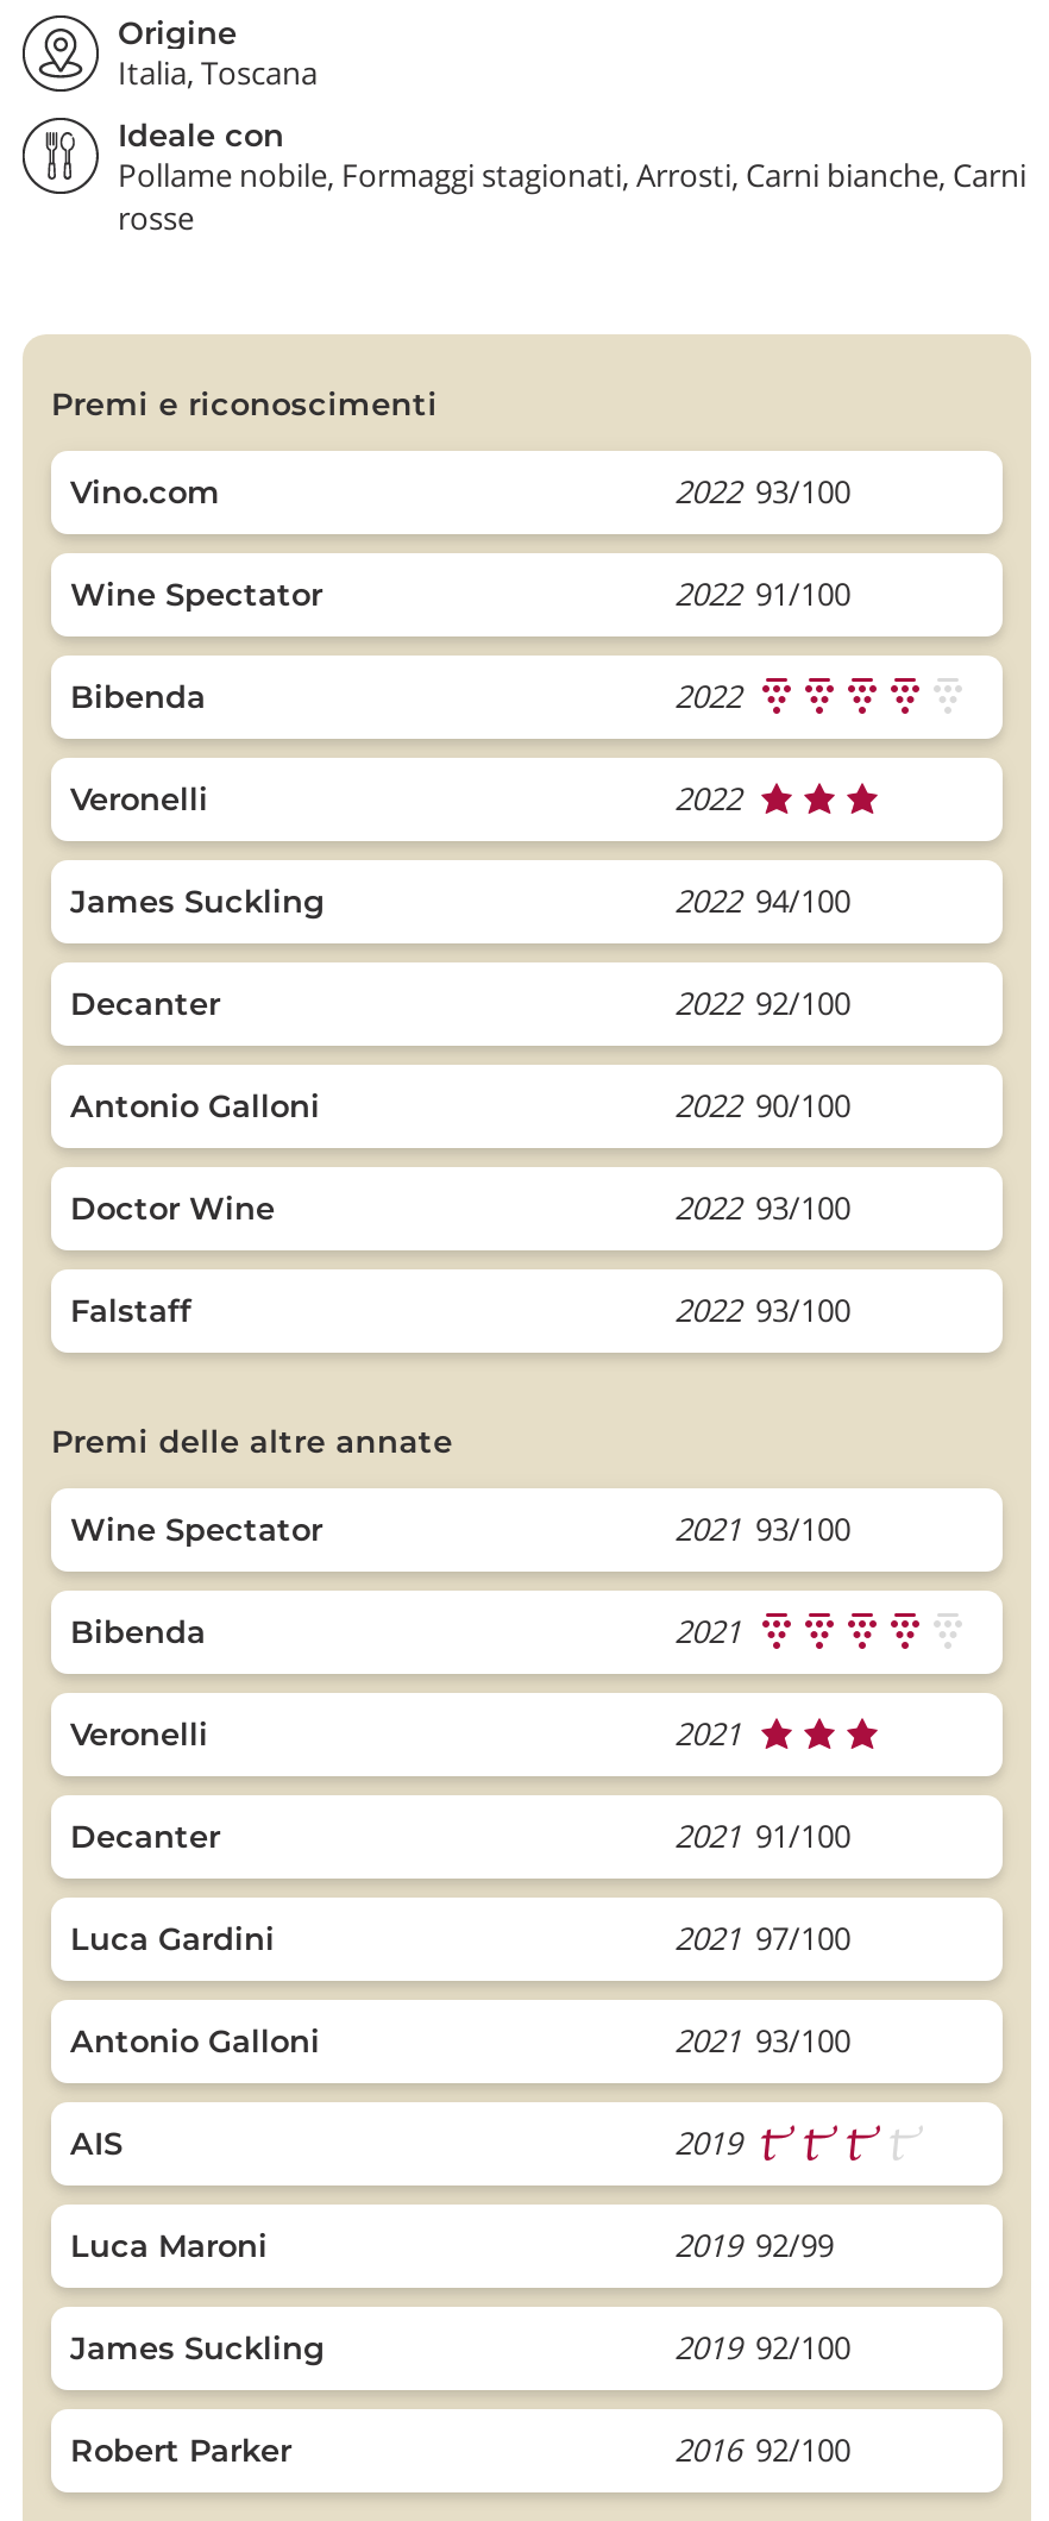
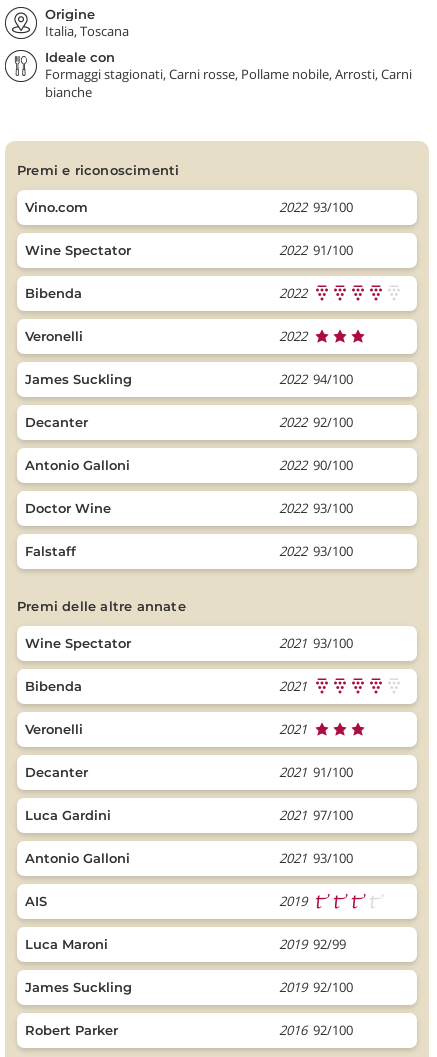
[118,153,1026,239] Pollame nobile, Formaggi stagionati, Arrosti, Carni bianche, Carni | rosse -> [45,65,412,101] Formaggi stagionati, Carni rosse, Pollame nobile, Arrosti, Carni | bianche

